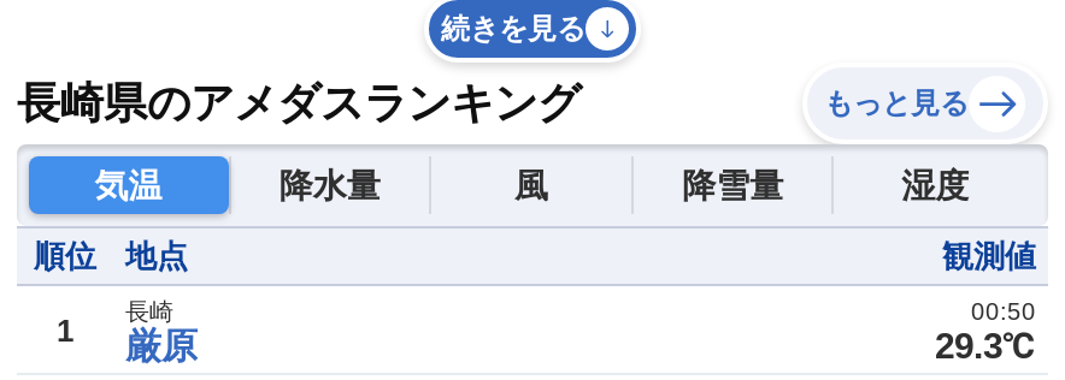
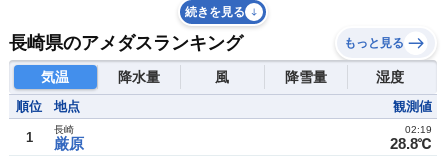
[971,299,1036,325] 00:50 -> [405,124,432,135] 02:19
[935,325,1036,366] 29.3℃ -> [390,135,432,152] 28.8℃

